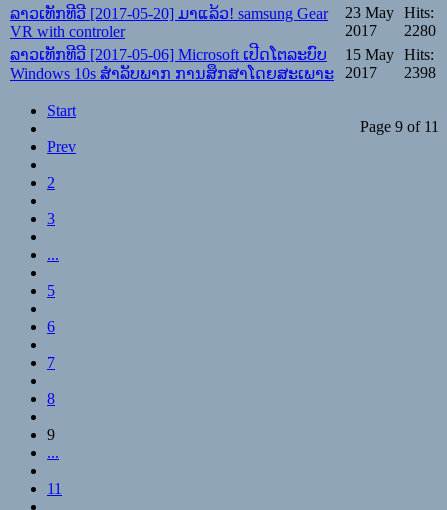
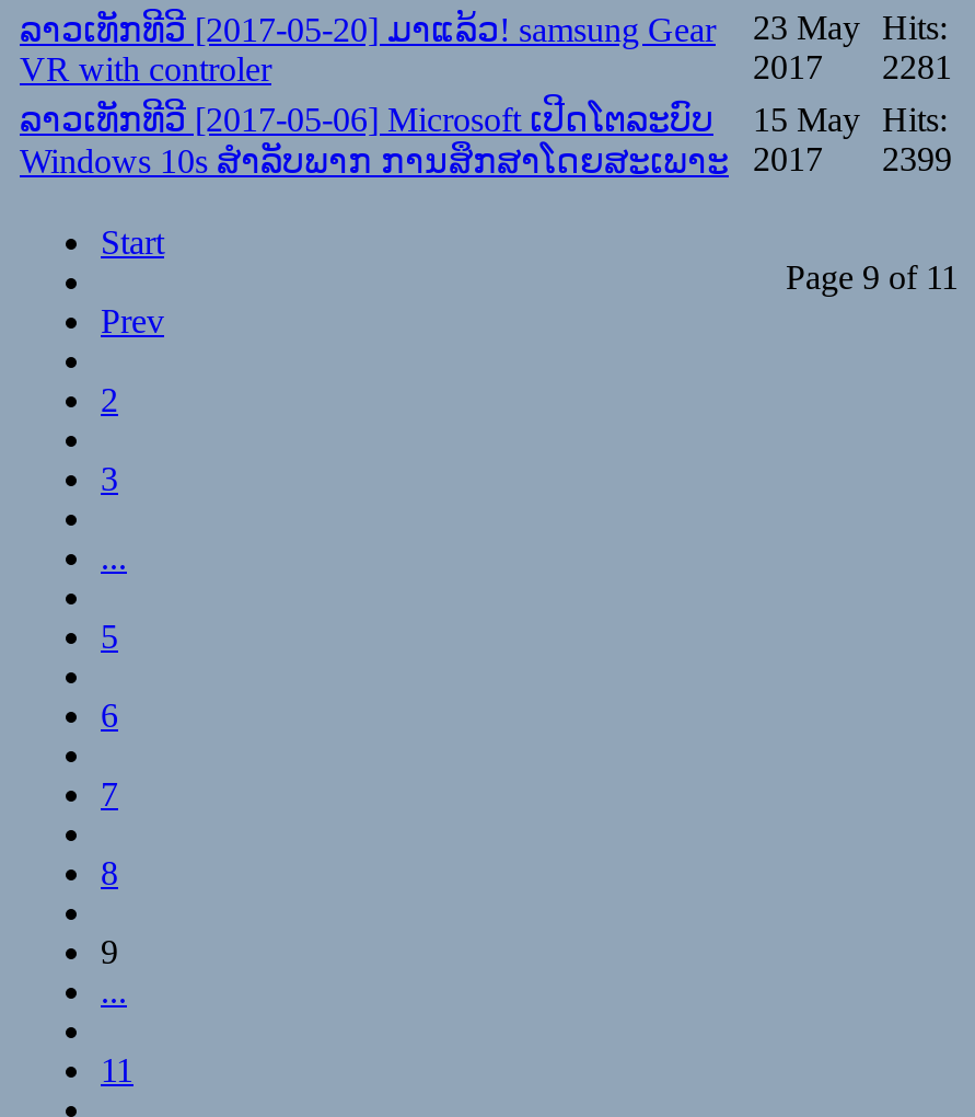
[345,22,436,39] 2017 2280 -> [753,47,952,85] 2017 2281
[404,64,436,81] 2398 -> [882,139,952,177] 2399

